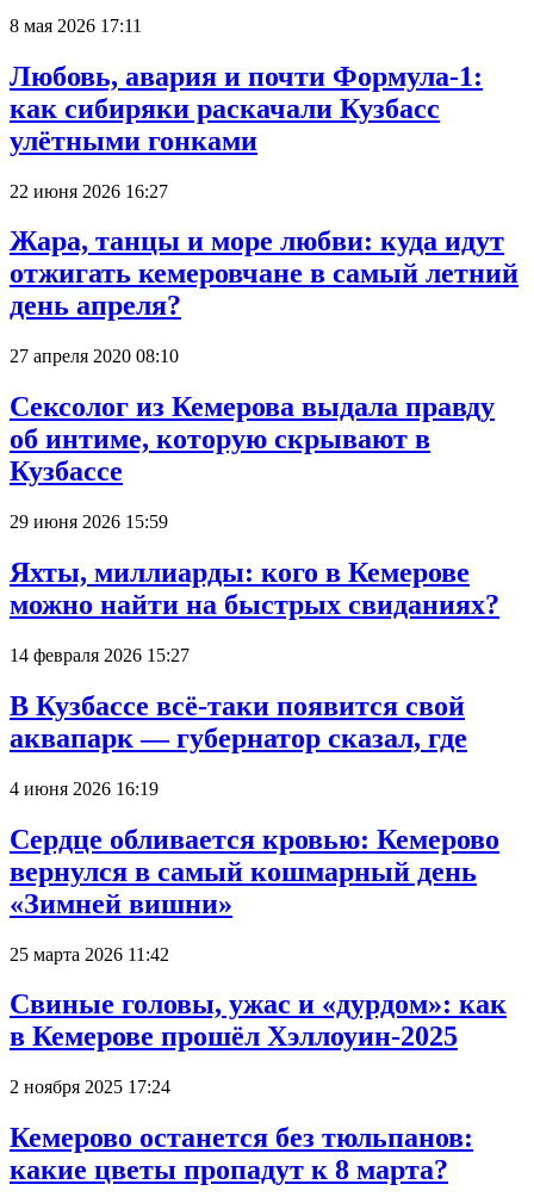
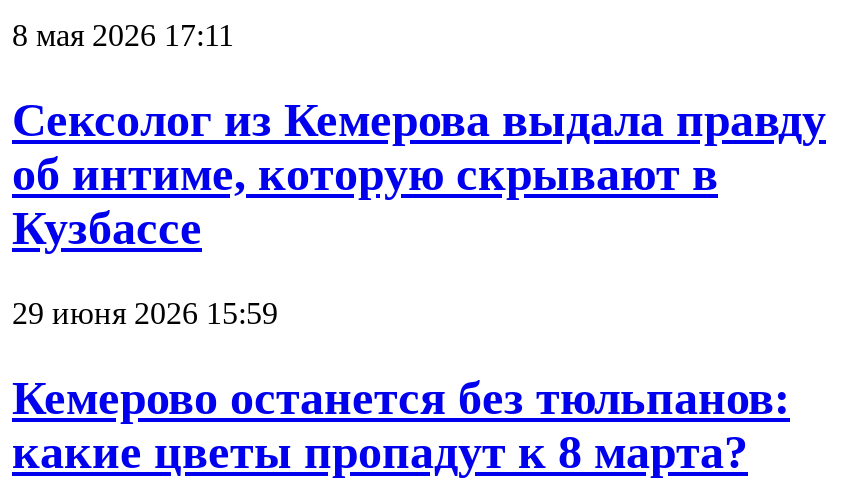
[10,60,519,366] Любовь, авария и почти Формула-1: | как сибиряки раскачали Кузбасс | улётными гонками | 22 июня 2026 16:27 | Жара, танцы и море любви: куда идут | отжигать кемеровчане в самый летний | день апреля? | 27 апреля 2020 08:10 -> none
[10,557,507,1097] Яхты, миллиарды: кого в Кемерове | можно найти на быстрых свиданиях? | 14 февраля 2026 15:27 | В Кузбассе всё-таки появится свой | аквапарк — губернатор сказал, где | 4 июня 2026 16:19 | Сердце обливается кровью: Кемерово | вернулся в самый кошмарный день | «Зимней вишни» | 25 марта 2026 11:42 | Свиные головы, ужас и «дурдом»: как | в Кемерове прошёл Хэллоуин-2025 | 2 ноября 2025 17:24 -> none

